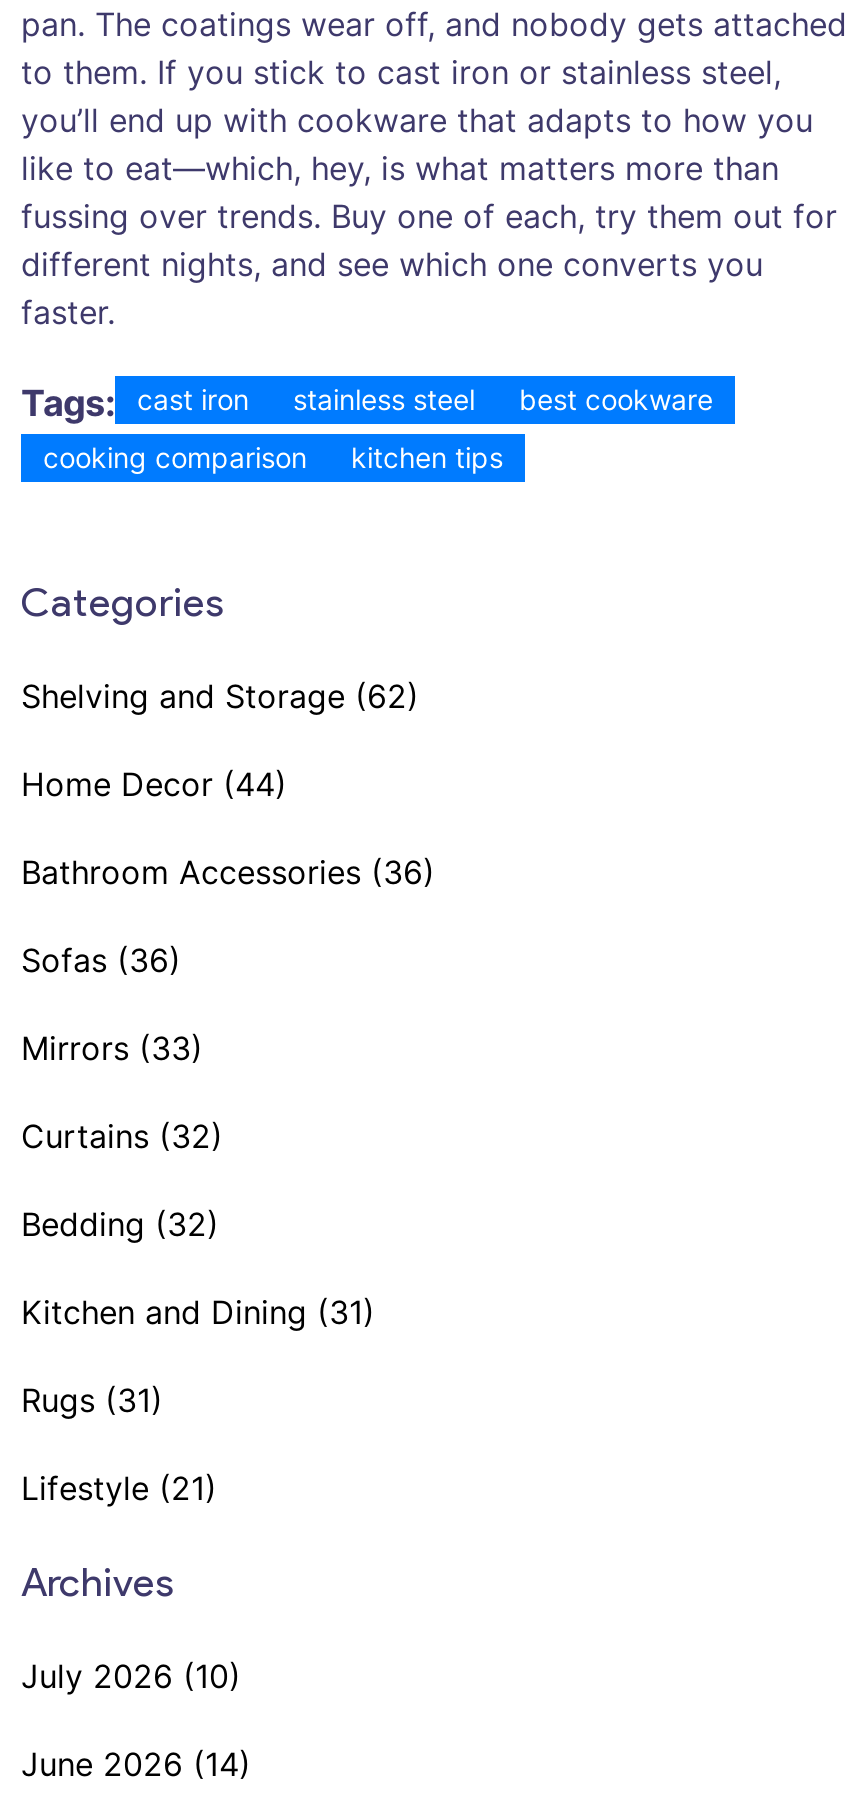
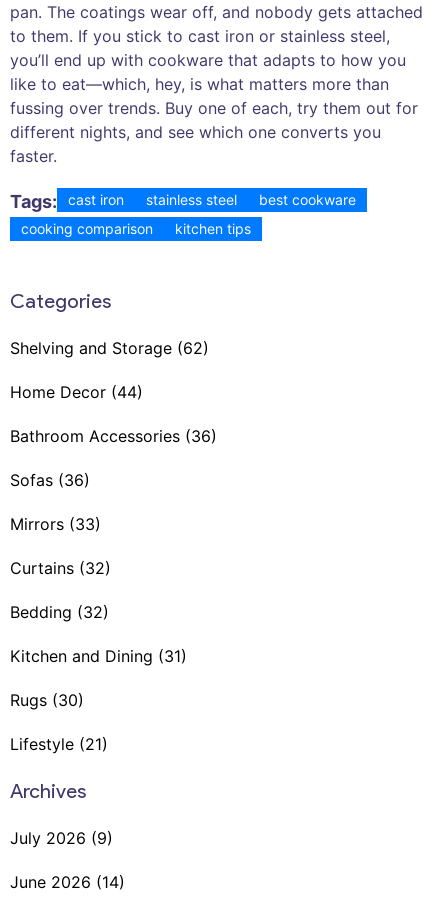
[21,1380,163,1420] Rugs (31) -> [10,690,84,710] Rugs (30)
[21,1656,241,1696] July 2026 (10) -> [10,828,113,848] July 2026 (9)

